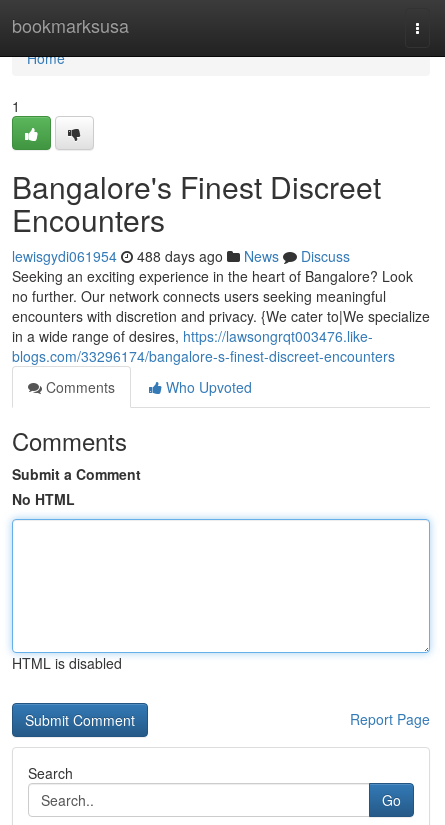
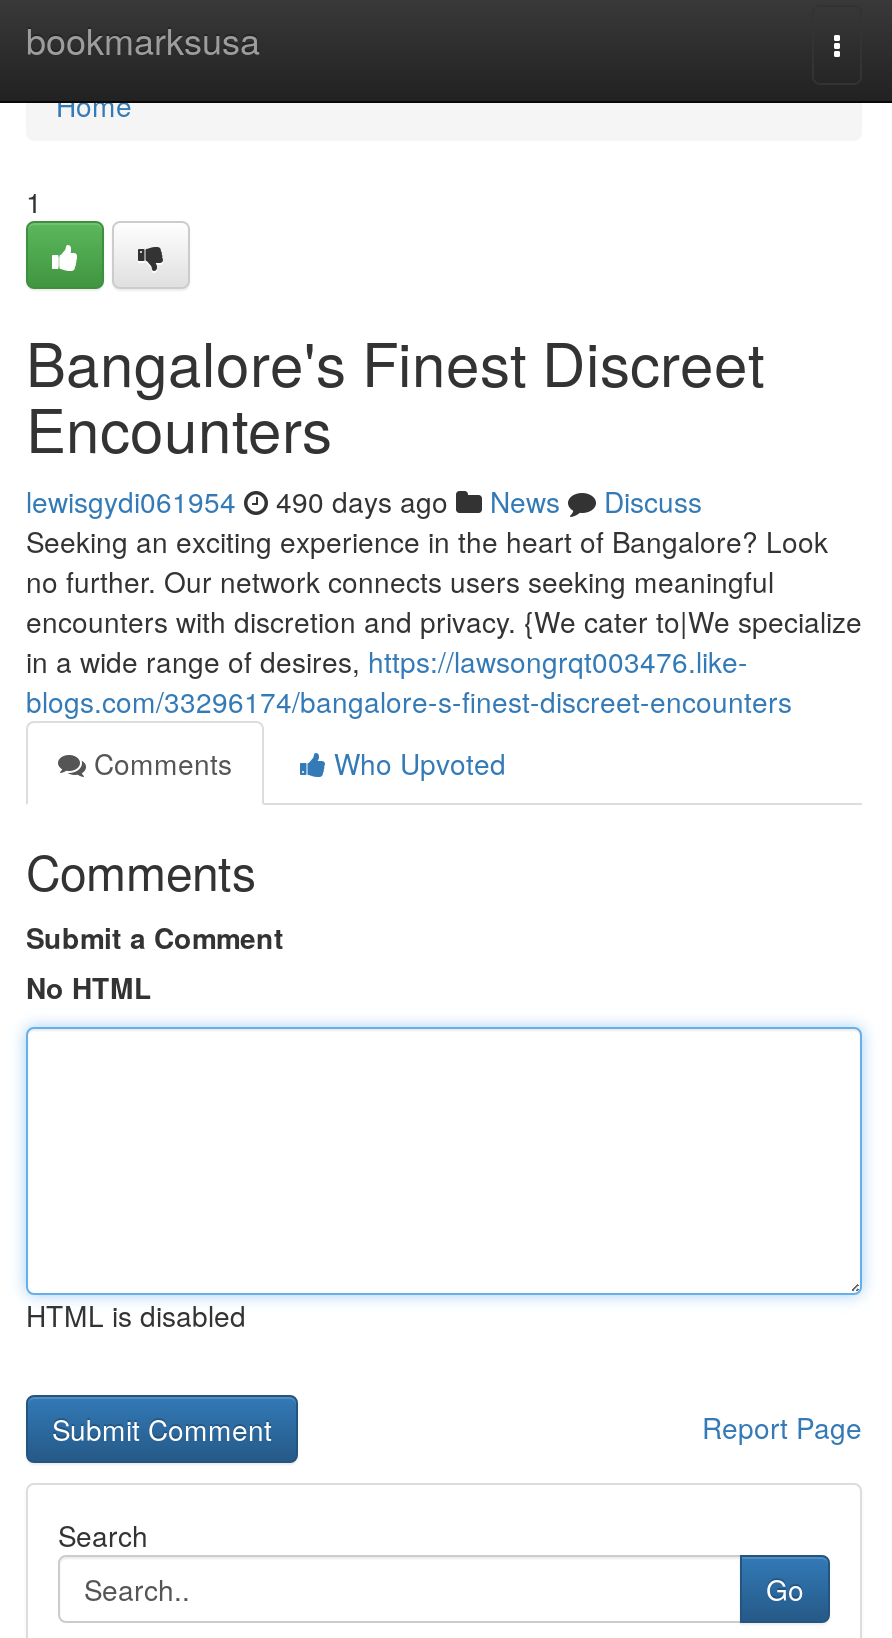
[12,246,350,266] lewisgydi061954 488 days ago News Discuss -> [26,481,702,521] lewisgydi061954 490 days ago News Discuss

